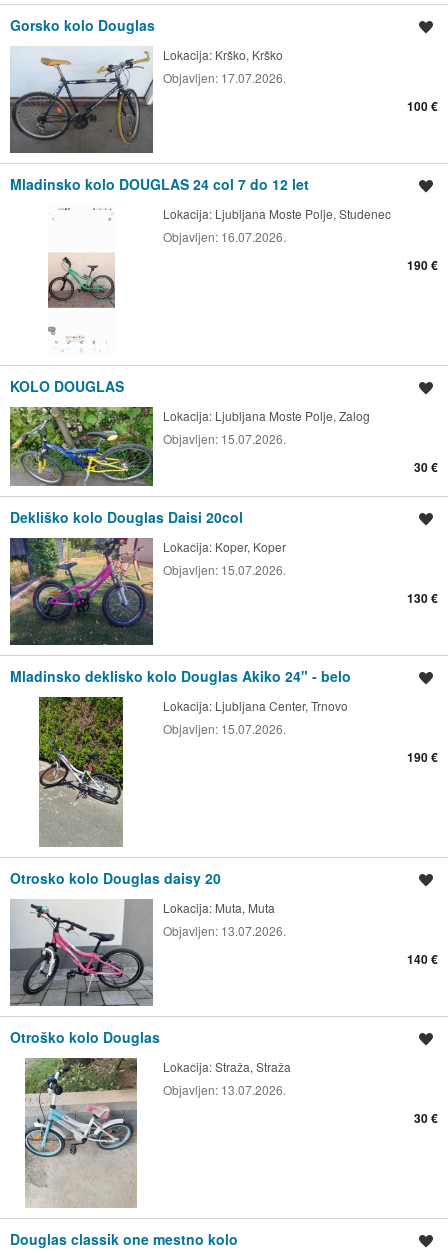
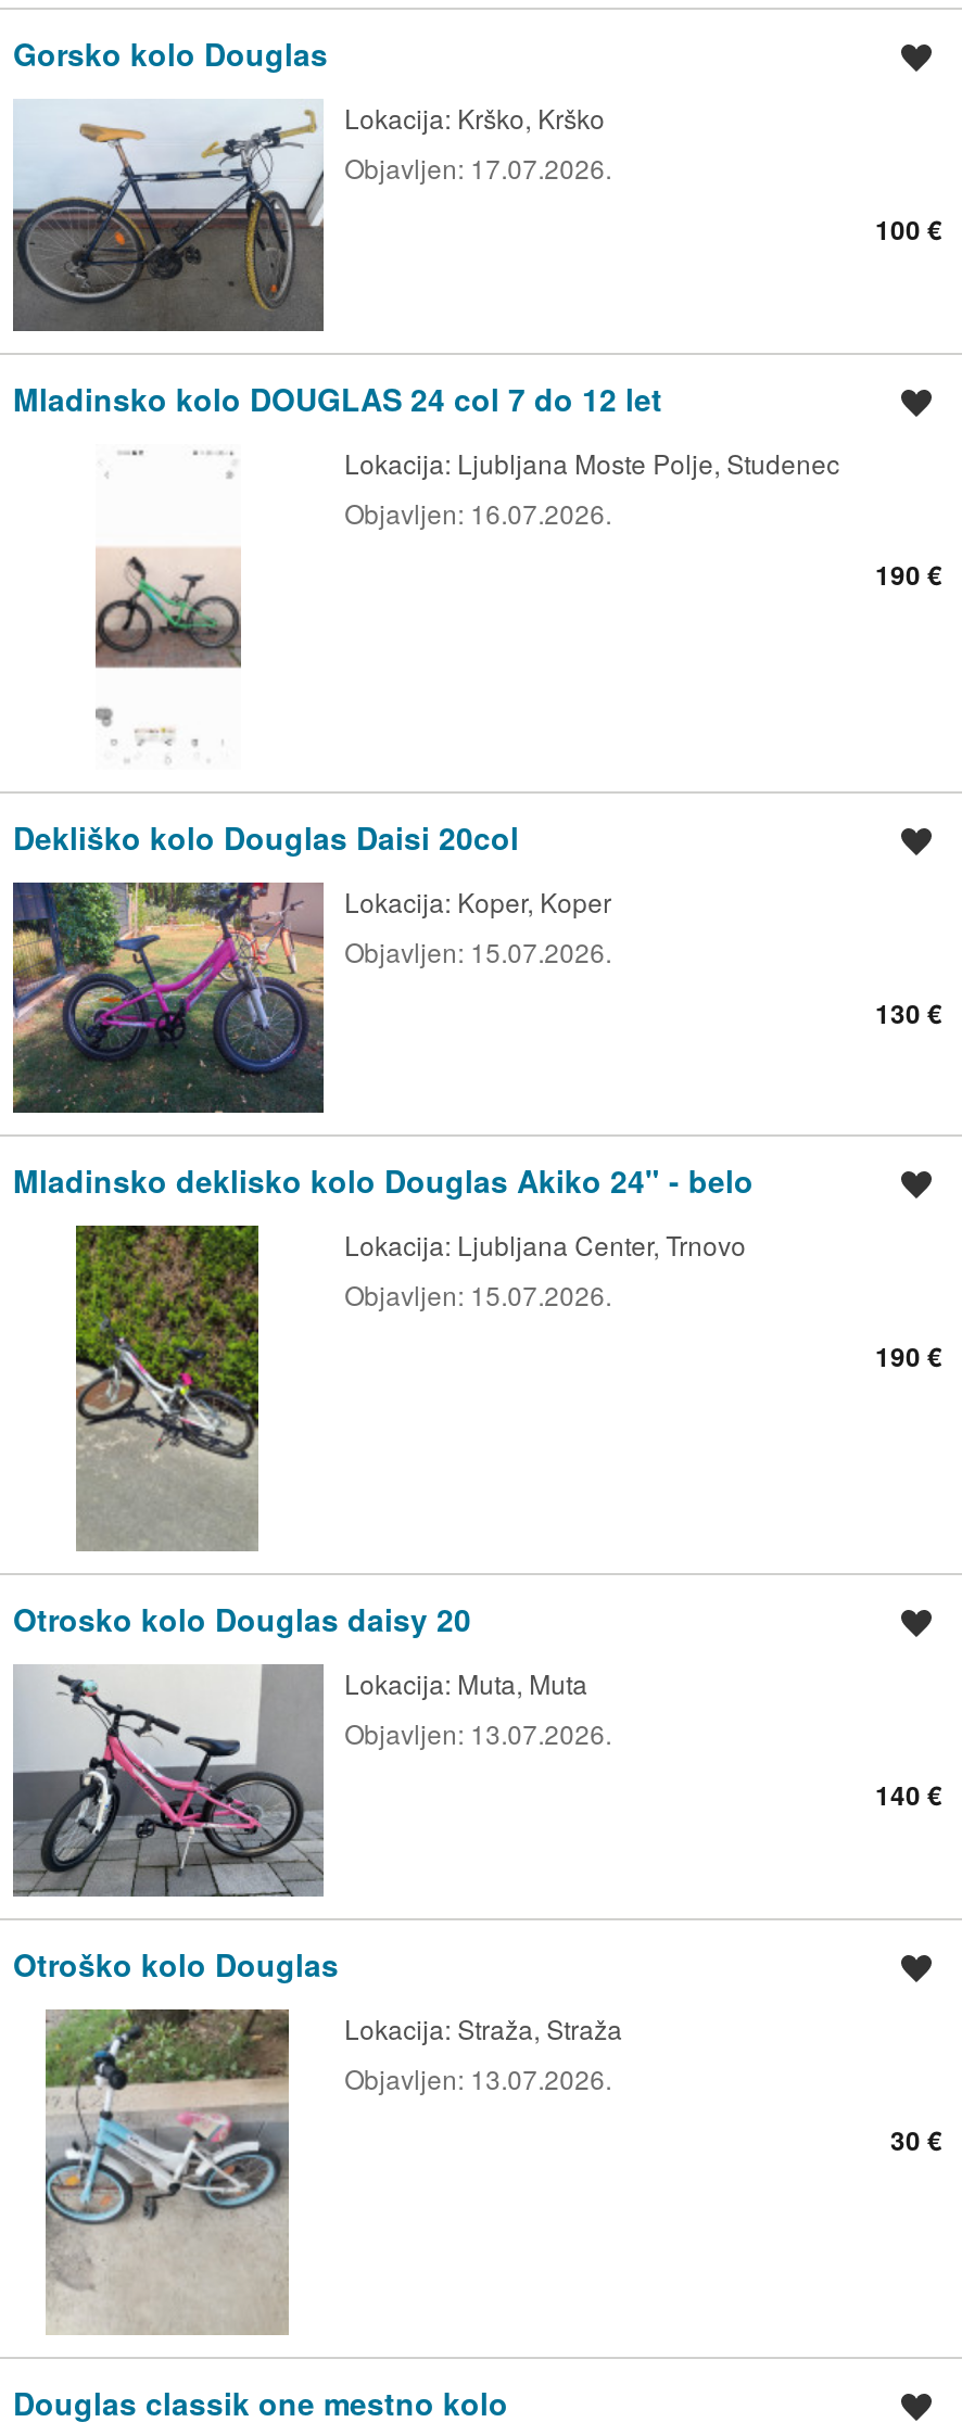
[9,376,438,487] [image] | KOLO DOUGLAS | Lokacija: Ljubljana Moste Polje, Zalog | Objavljen: 15.07.2026. | 30 € -> none

